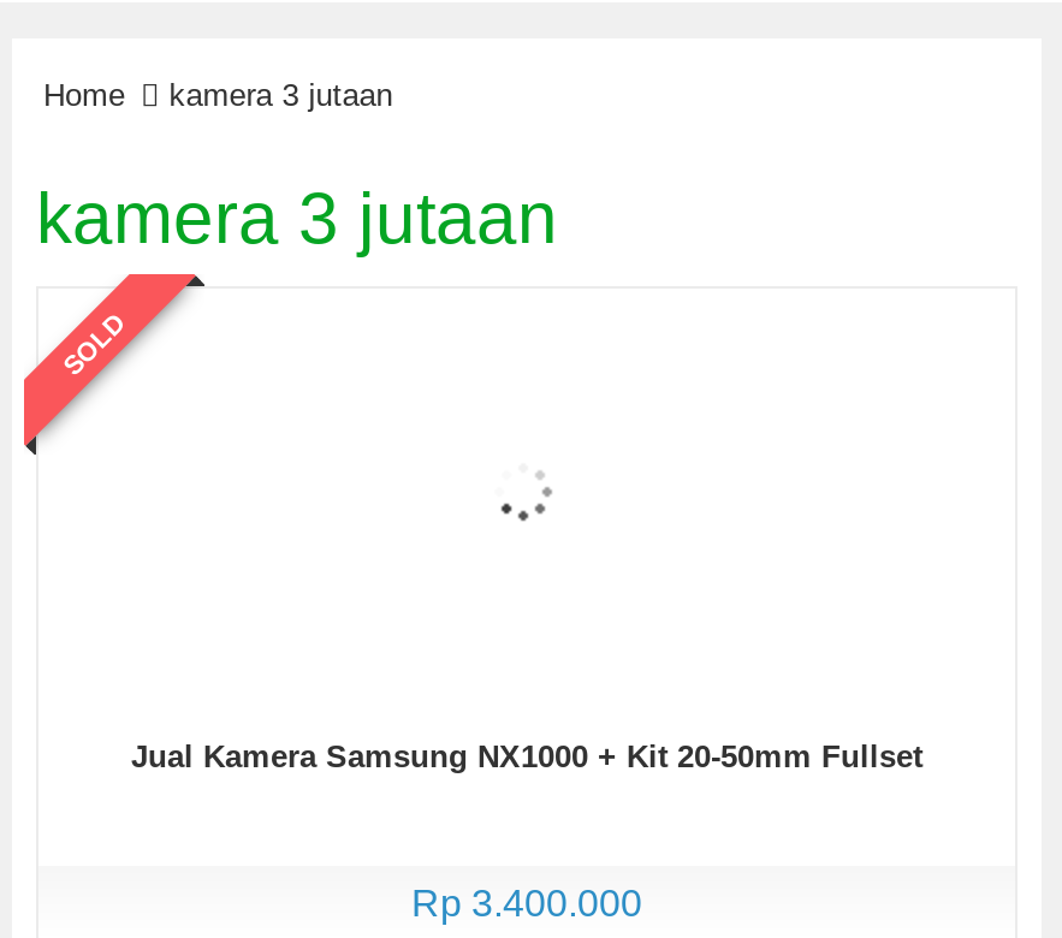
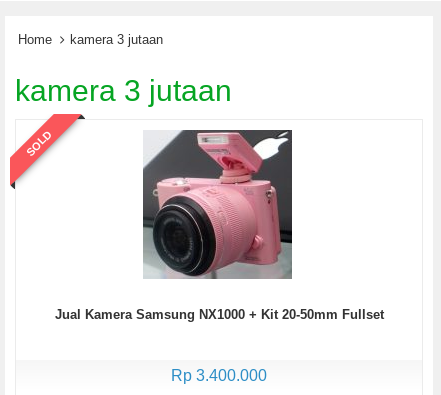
none -> [142,129,293,280] [image]

